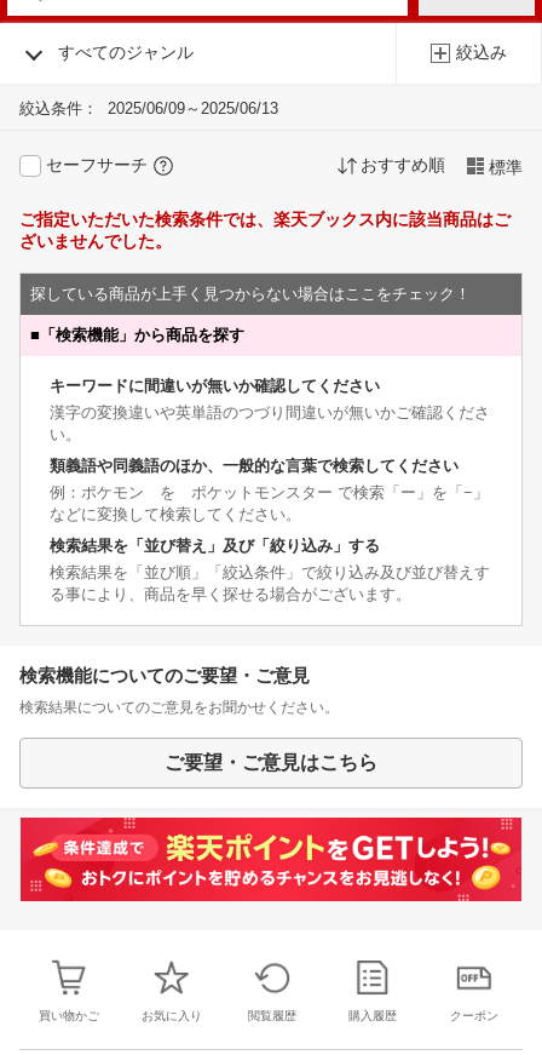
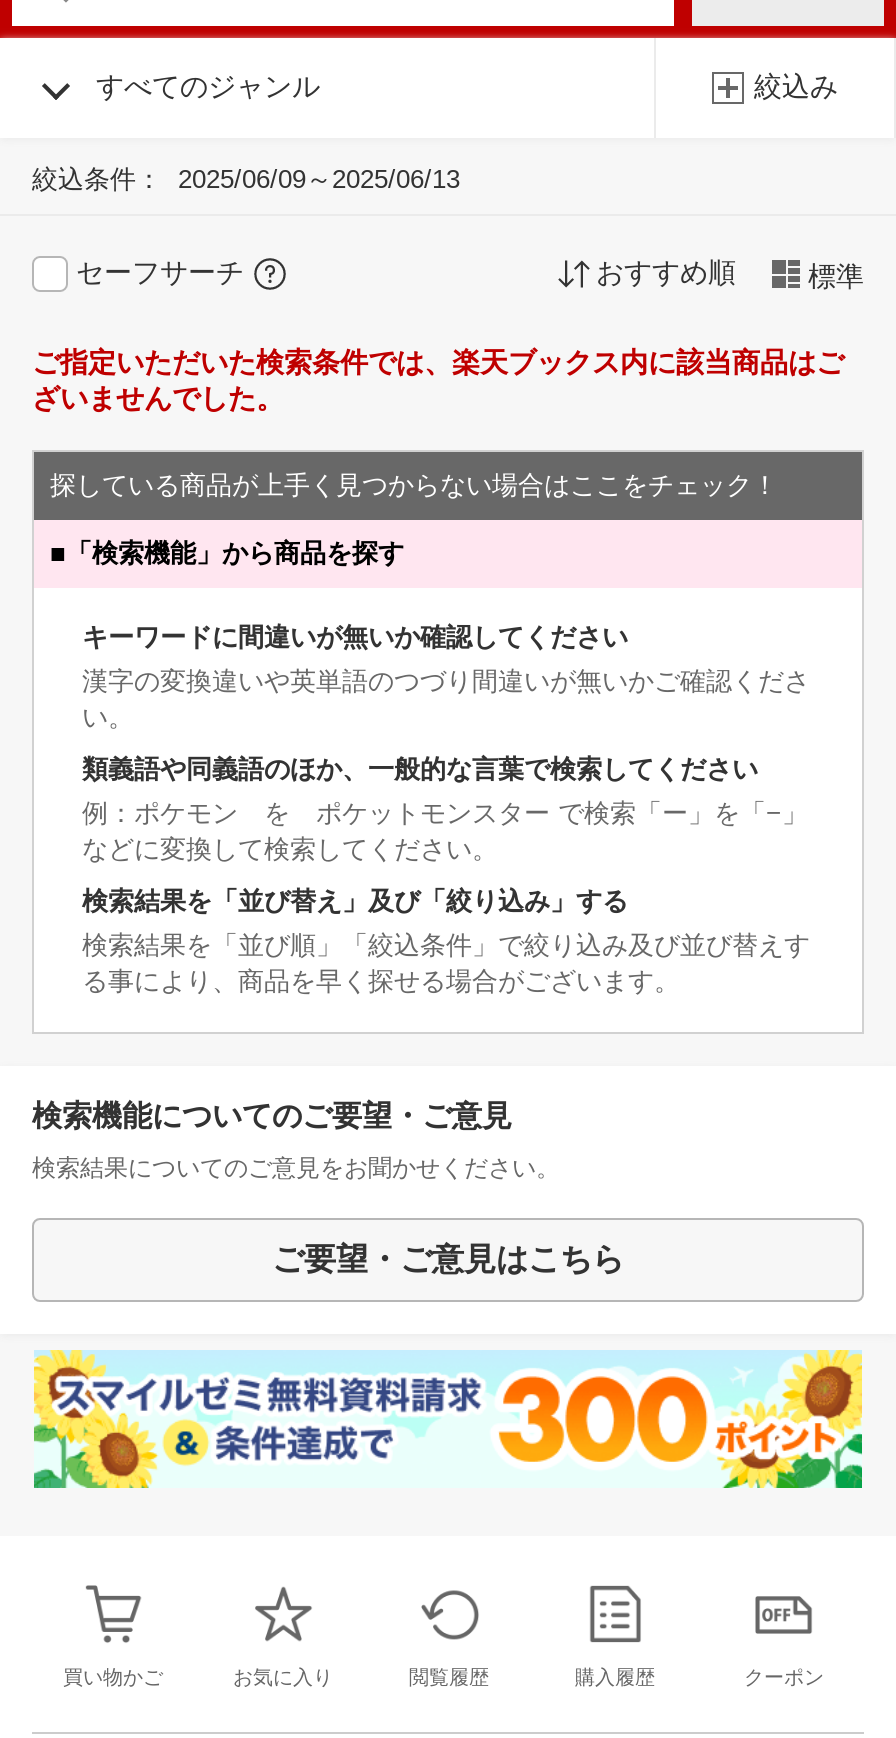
[19,816,523,902] [image] -> [32,1348,864,1490] [image]

